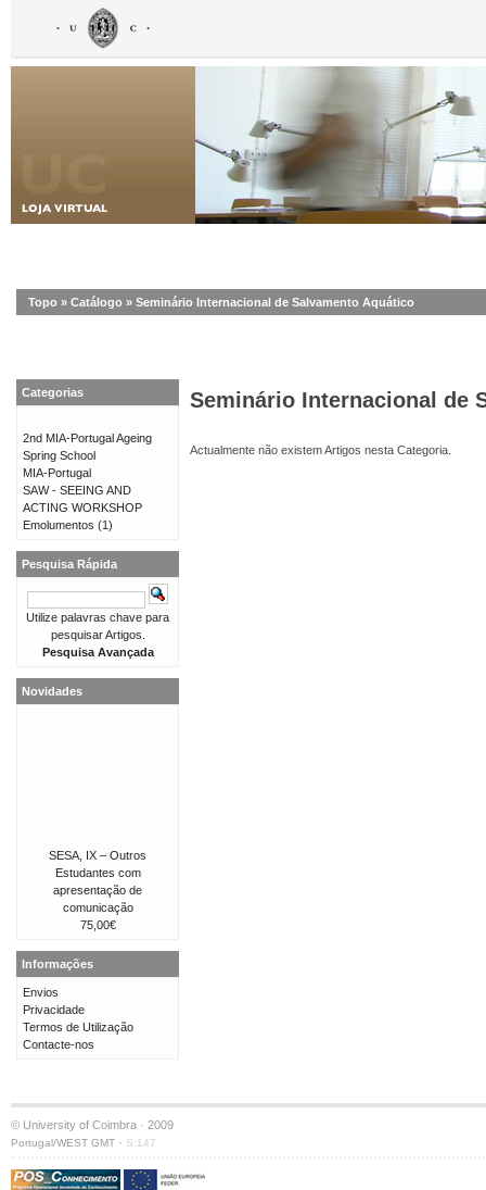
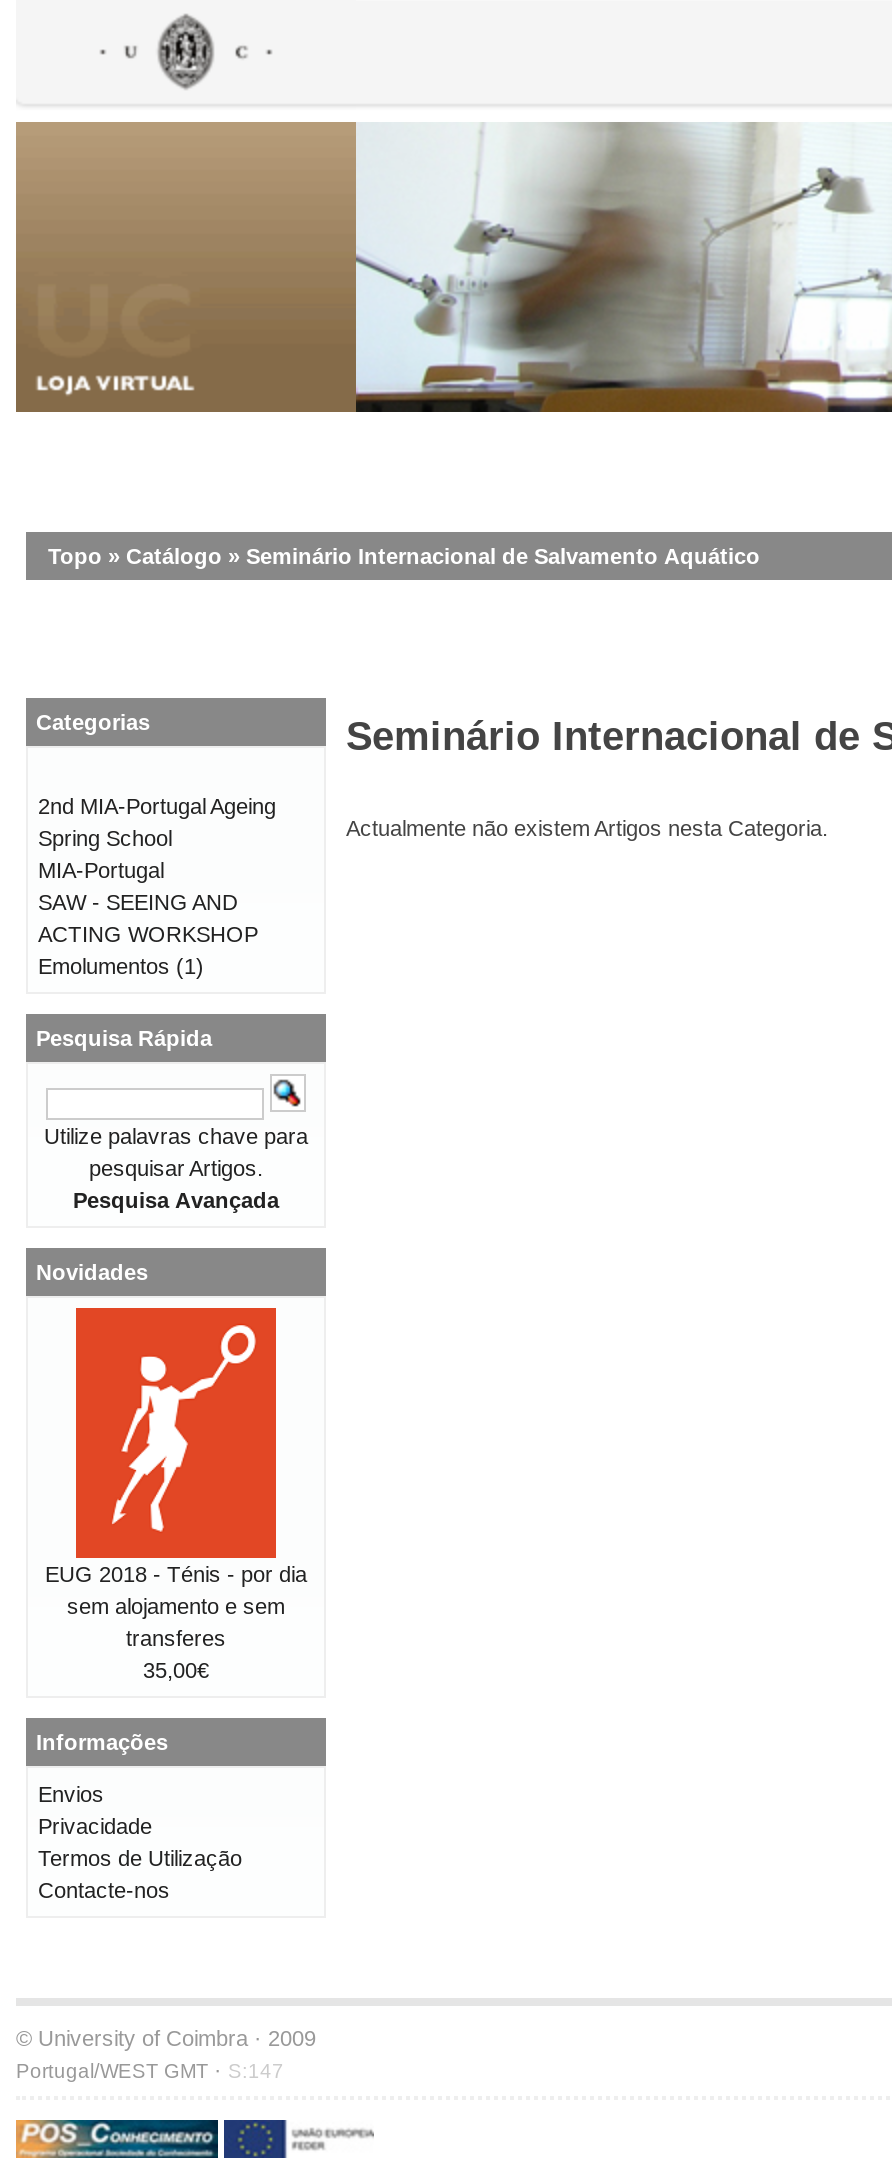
none -> [74,1306,278,1516] [image]
[49,849,146,931] SESA, IX – Outros | Estudantes com | apresentação de | comunicação | 75,00€ -> [45,1562,307,1682] EUG 2018 - Ténis - por dia | sem alojamento e sem | transferes | 35,00€

